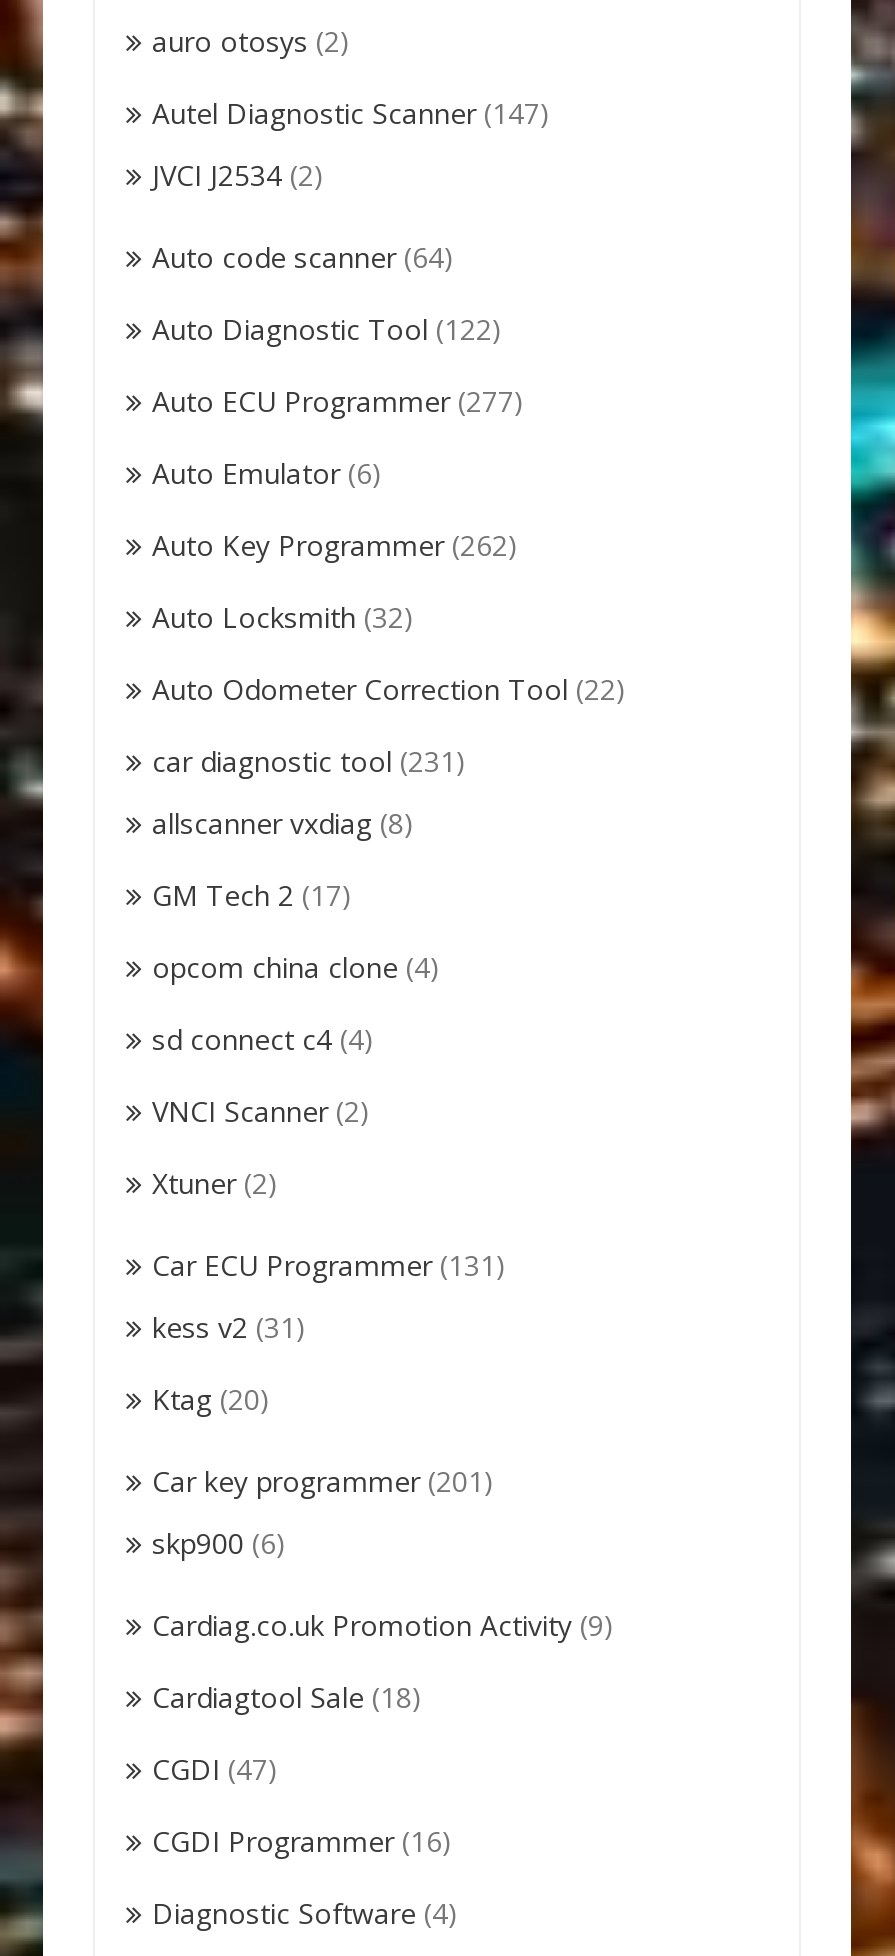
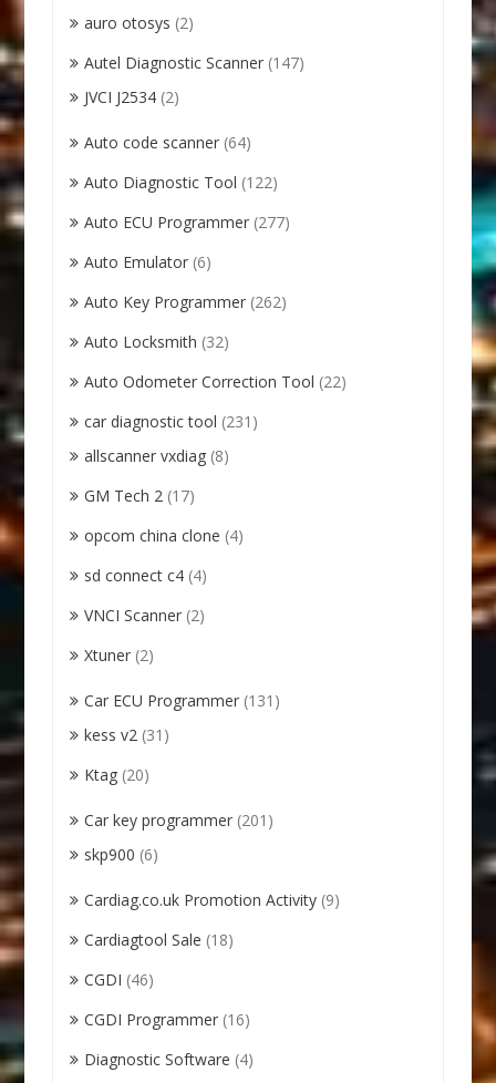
[152,1750,278,1788] CGDI (47) -> [85,969,154,990] CGDI (46)

